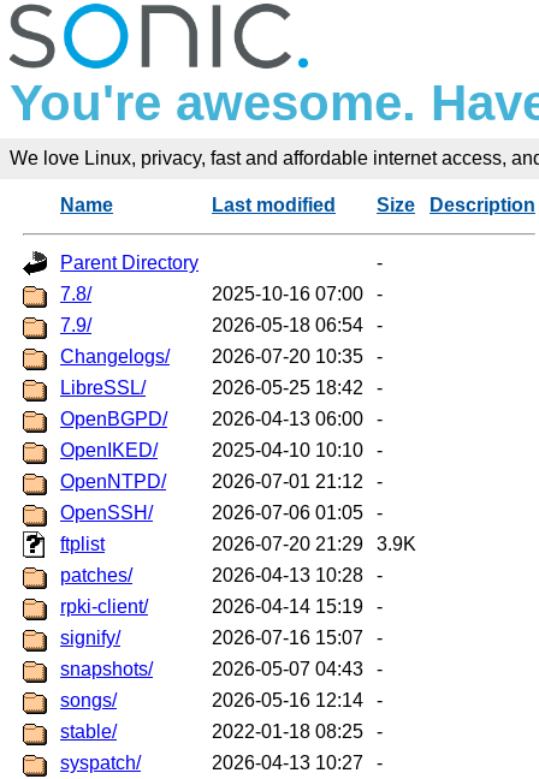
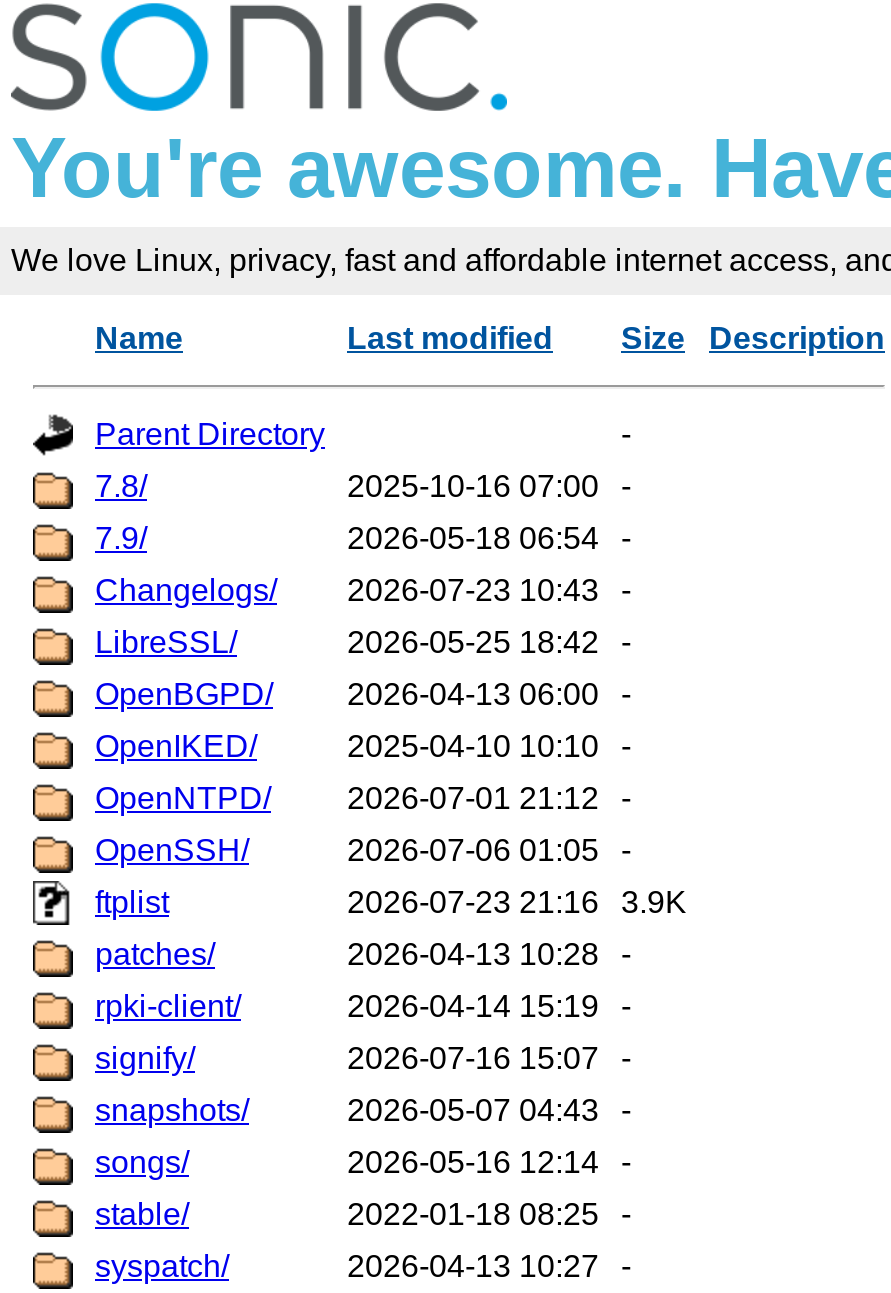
[212,346,363,367] 2026-07-20 10:35 -> [347,573,599,607] 2026-07-23 10:43
[212,534,416,554] 2026-07-20 21:29 3.9K -> [347,885,687,919] 2026-07-23 21:16 3.9K

